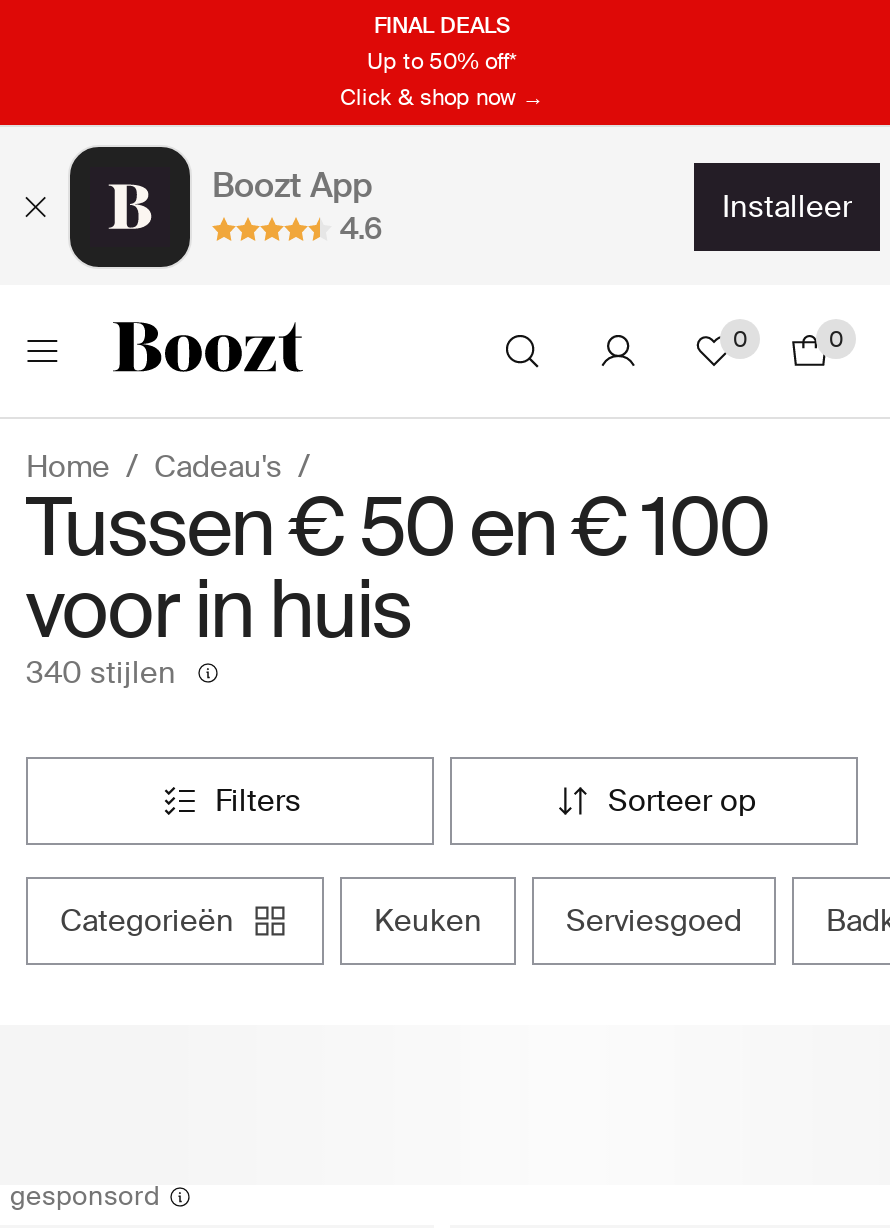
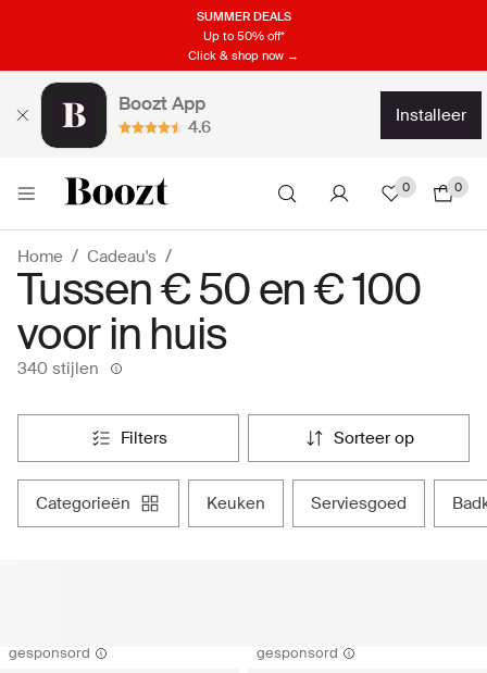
[374,10,510,38] FINAL DEALS -> [196,8,291,23] SUMMER DEALS
none -> [257,644,338,662] gesponsord

